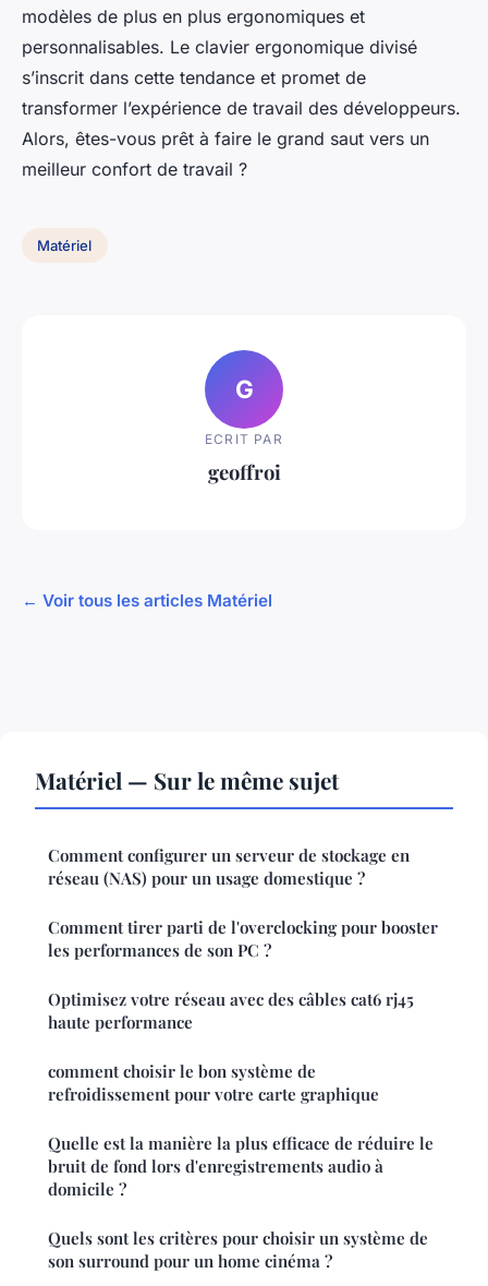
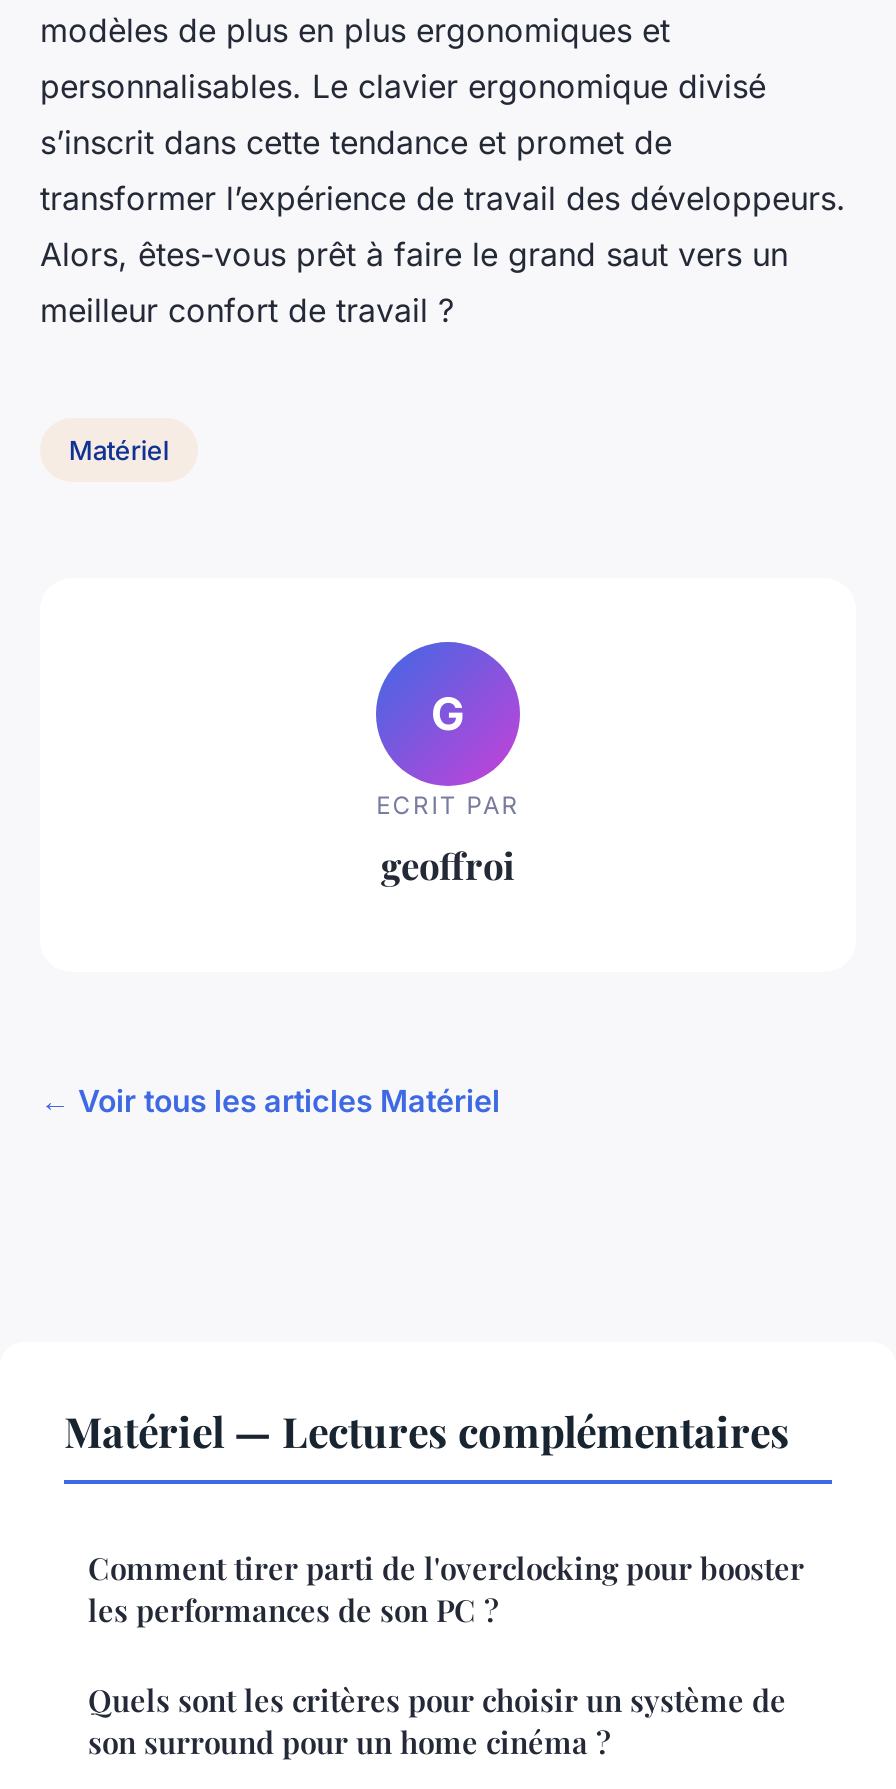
[35,765,410,889] Matériel — Sur le même sujet | Comment configurer un serveur de stockage en | réseau (NAS) pour un usage domestique ? -> [64,1403,790,1459] Matériel — Lectures complémentaires
[48,989,434,1200] Optimisez votre réseau avec des câbles cat6 rj45 | haute performance | comment choisir le bon système de | refroidissement pour votre carte graphique | Quelle est la manière la plus efficace de réduire le | bruit de fond lors d'enregistrements audio à | domicile ? -> none

